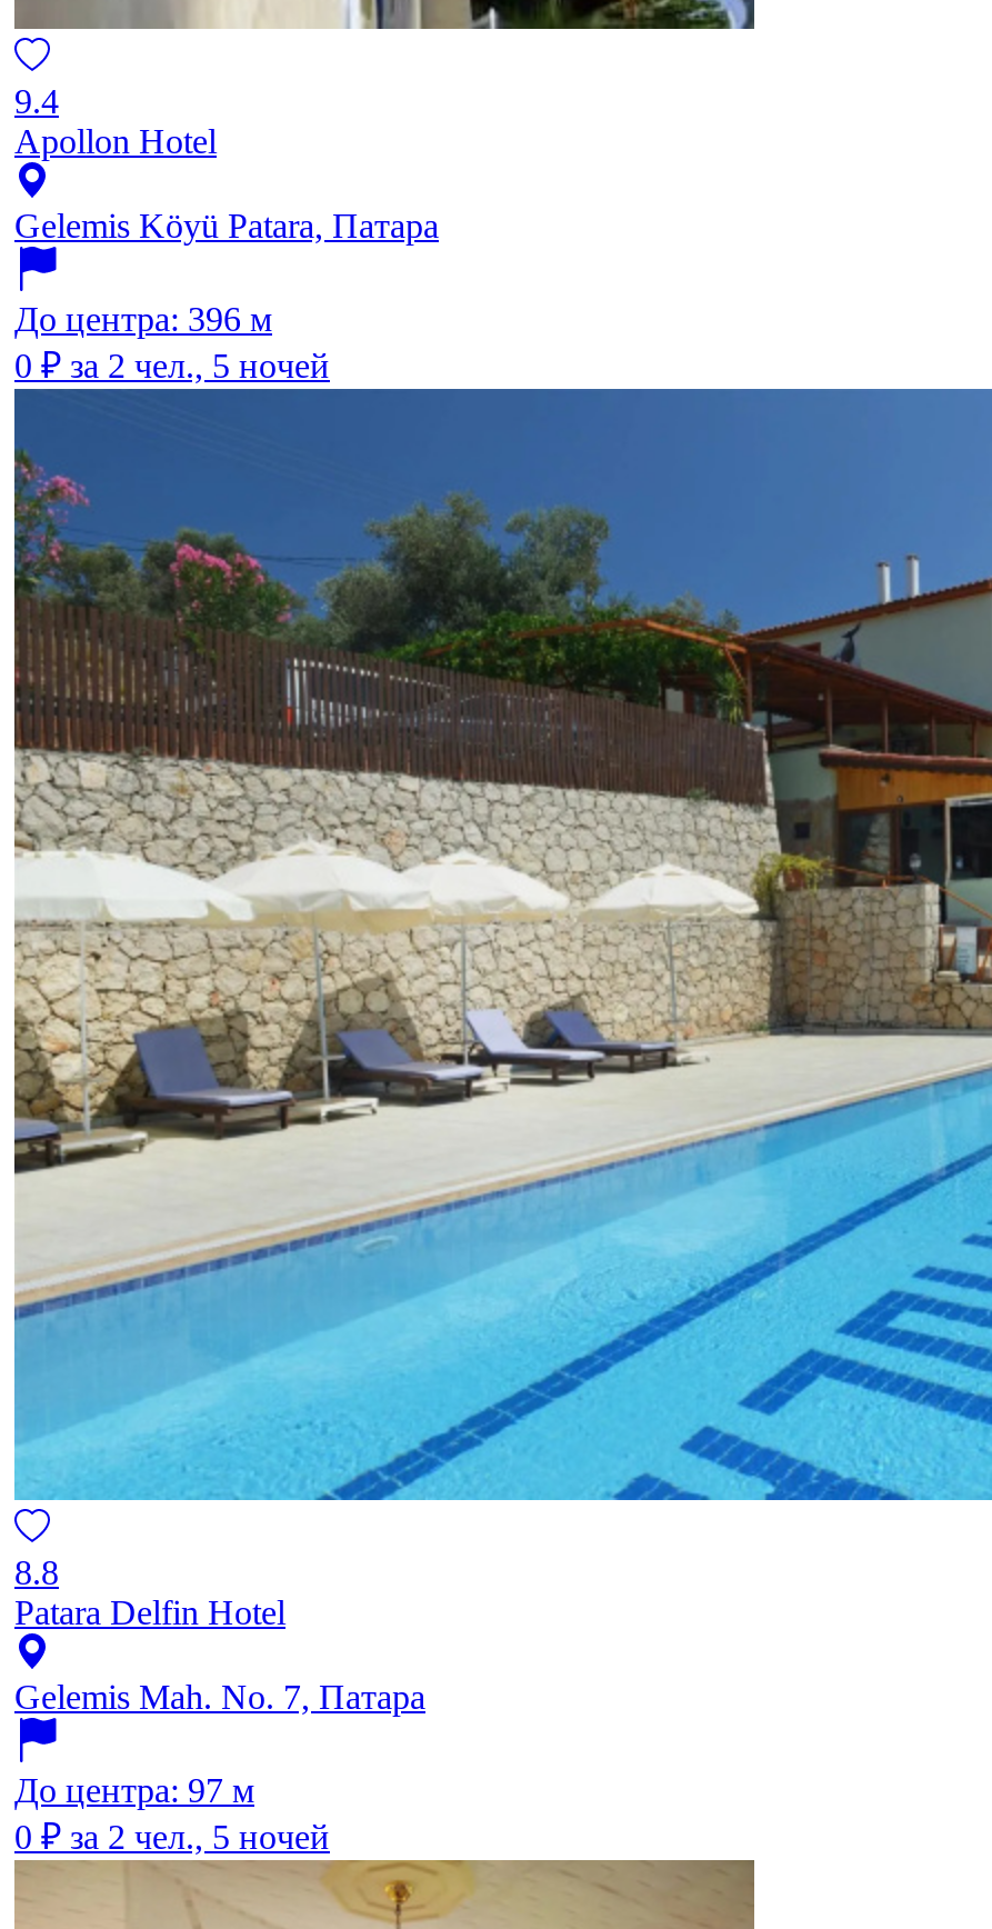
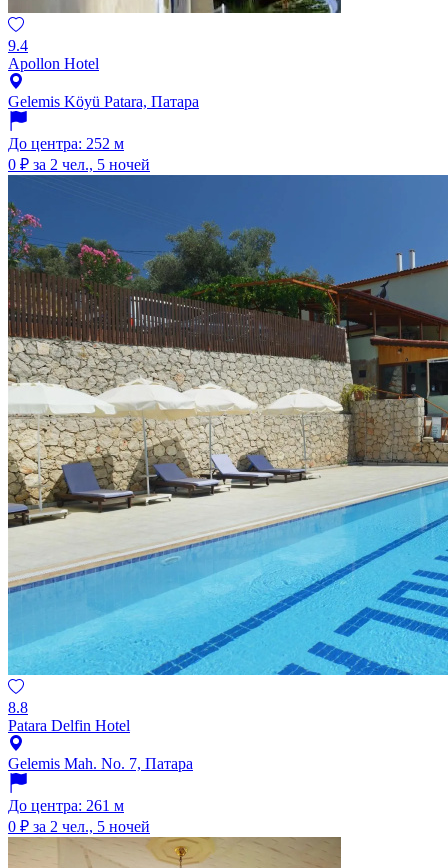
[14,301,272,339] До центра: 396 м -> [8,135,124,152] До центра: 252 м
[14,1772,254,1810] До центра: 97 м -> [8,797,124,814] До центра: 261 м

